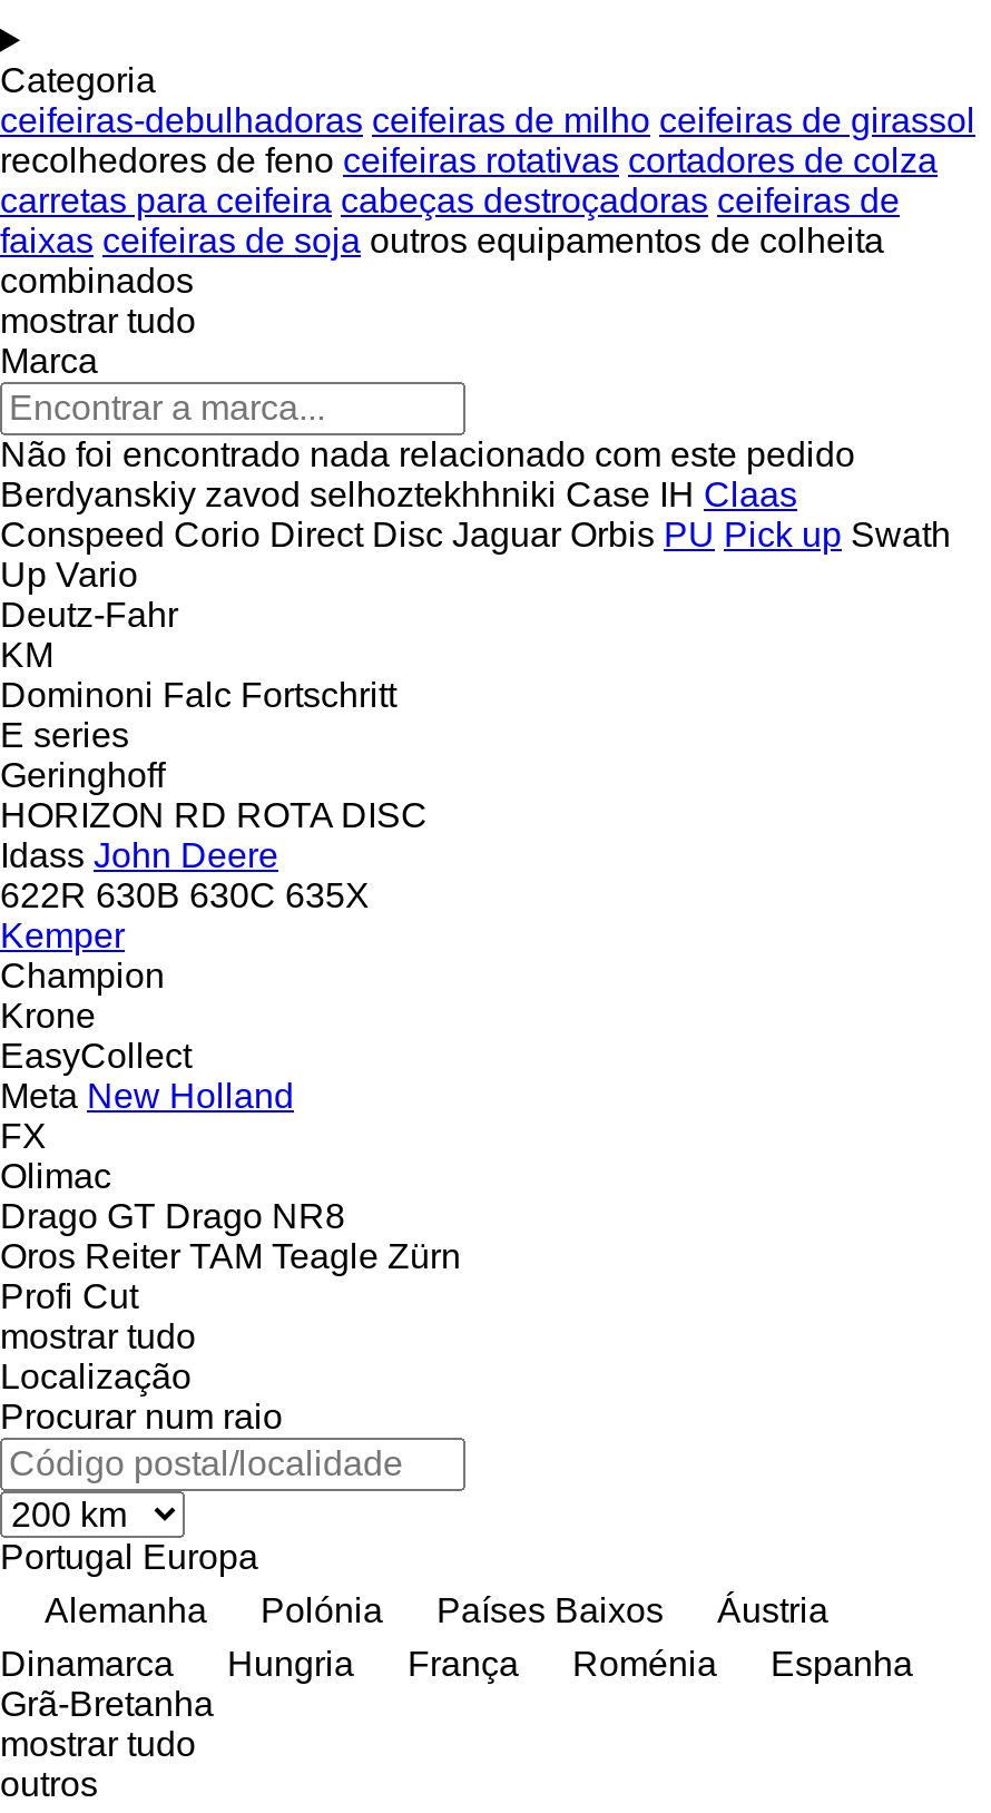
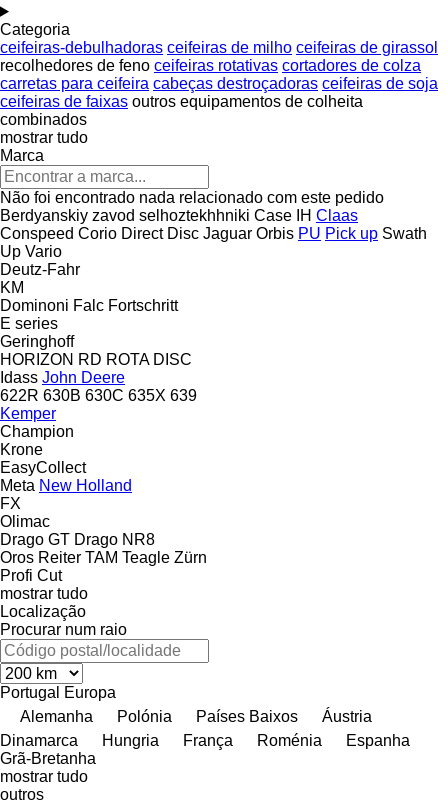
[0,181,900,259] carretas para ceifeira cabeças destroçadoras ceifeiras de | faixas ceifeiras de soja outros equipamentos de colheita -> [0,75,438,110] carretas para ceifeira cabeças destroçadoras ceifeiras de soja | ceifeiras de faixas outros equipamentos de colheita
[0,876,370,914] 622R 630B 630C 635X -> [0,387,197,404] 622R 630B 630C 635X 639

